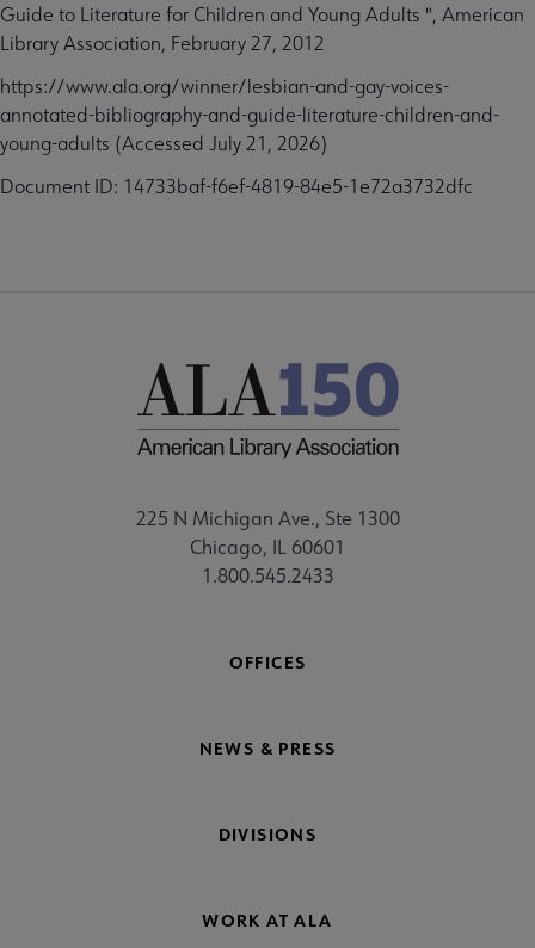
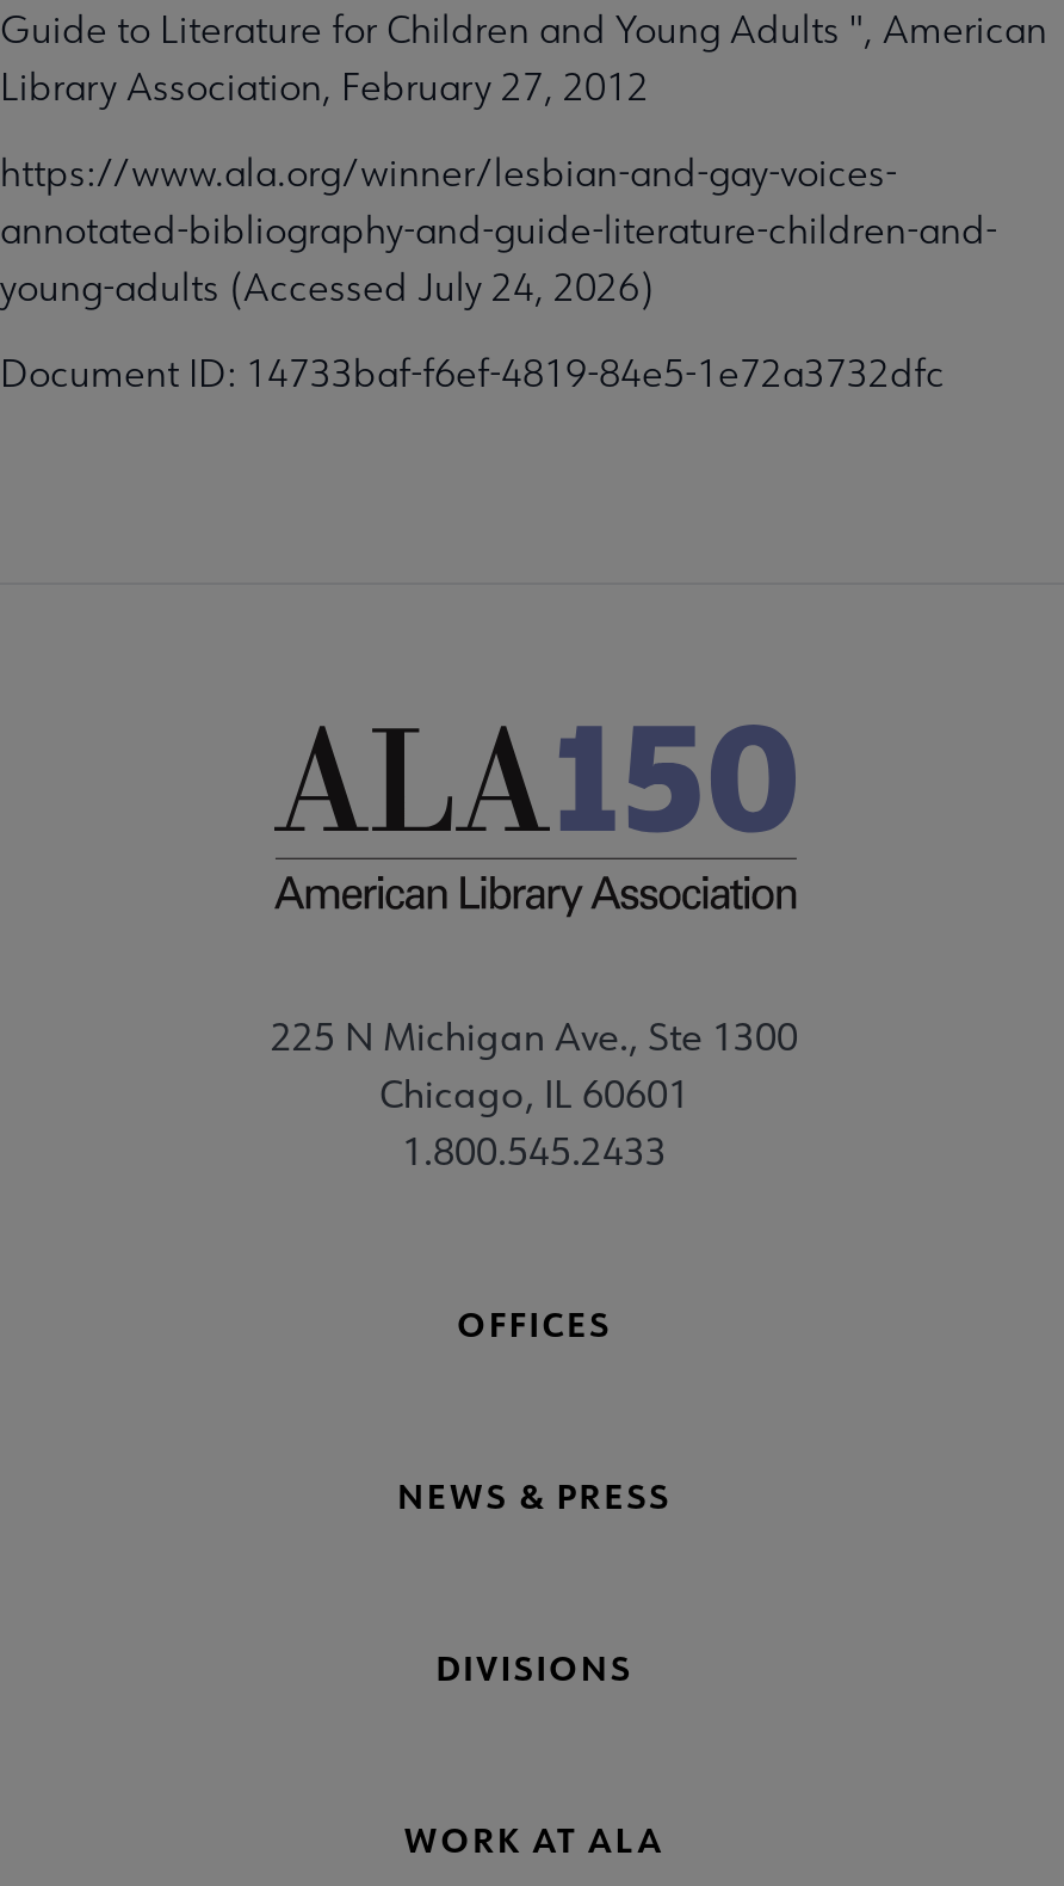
[0,132,327,155] young-adults (Accessed July 21, 2026) -> [0,263,654,311] young-adults (Accessed July 24, 2026)

